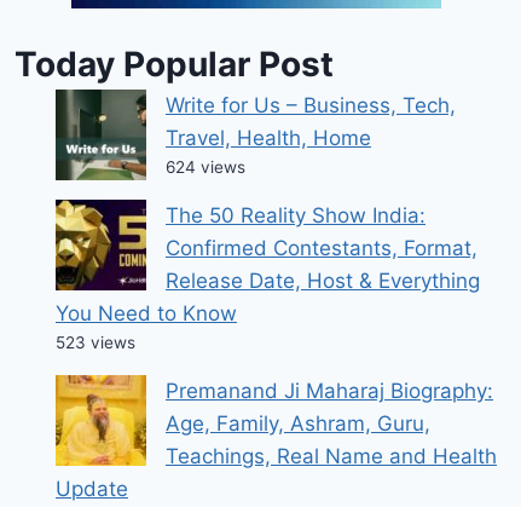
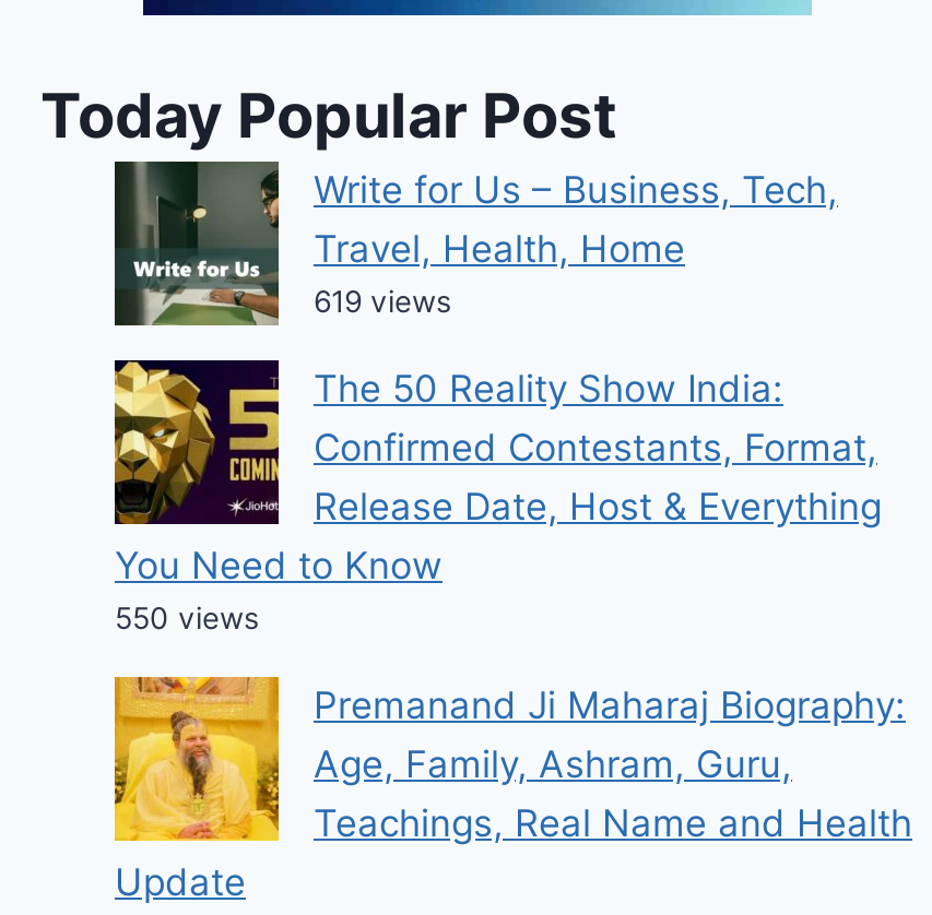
[166,158,245,177] 624 views -> [314,285,451,320] 619 views
[56,333,135,353] 523 views -> [115,602,259,637] 550 views

